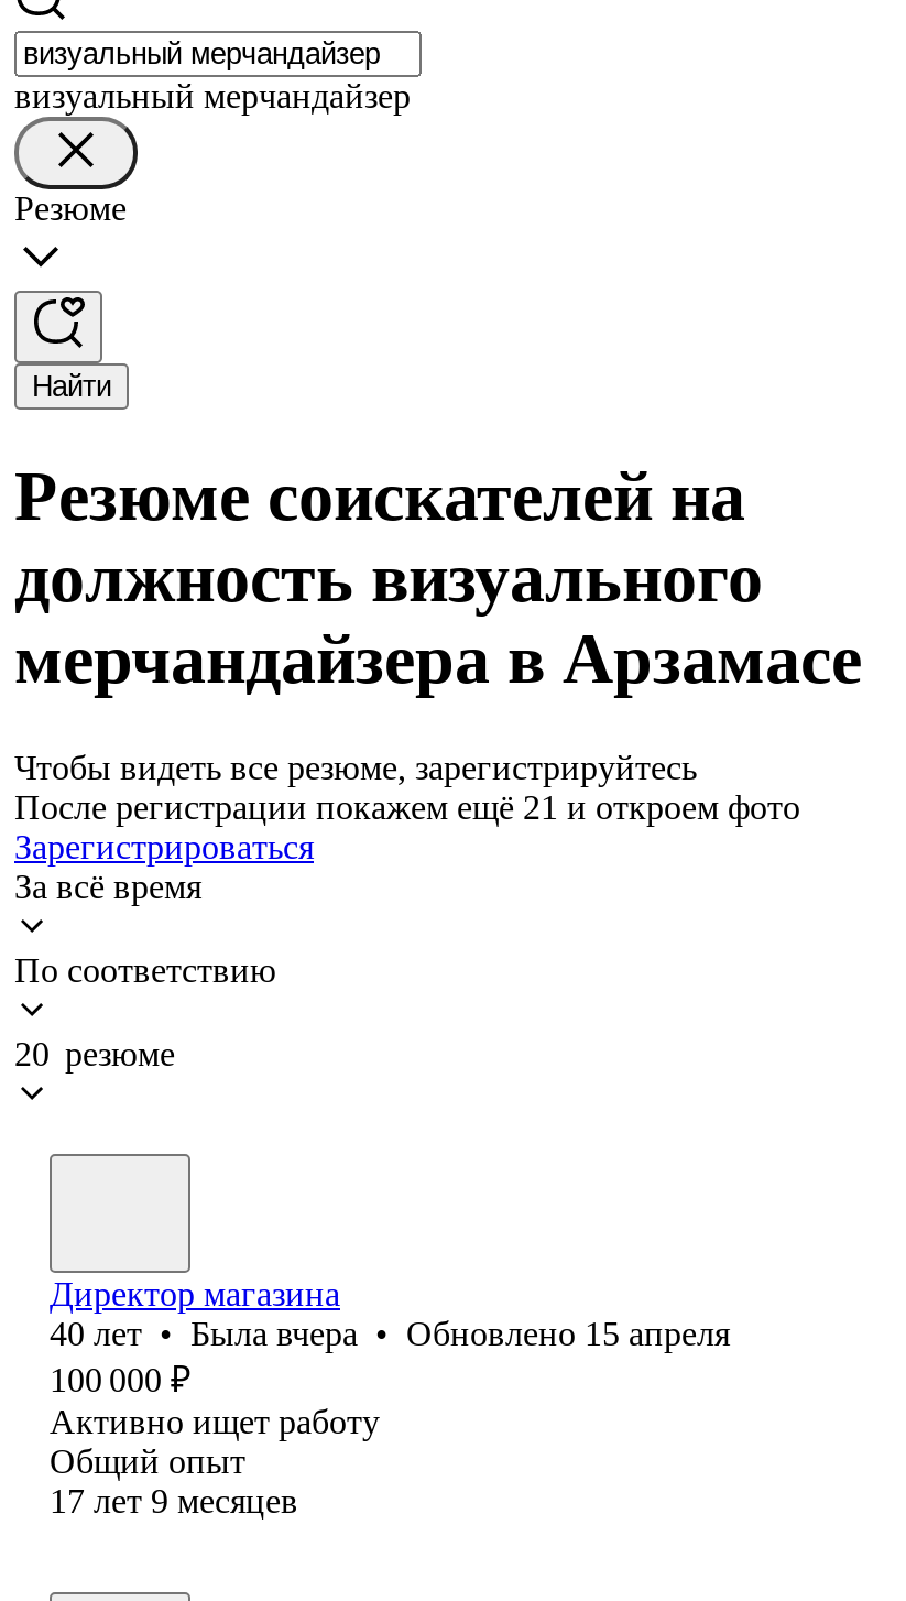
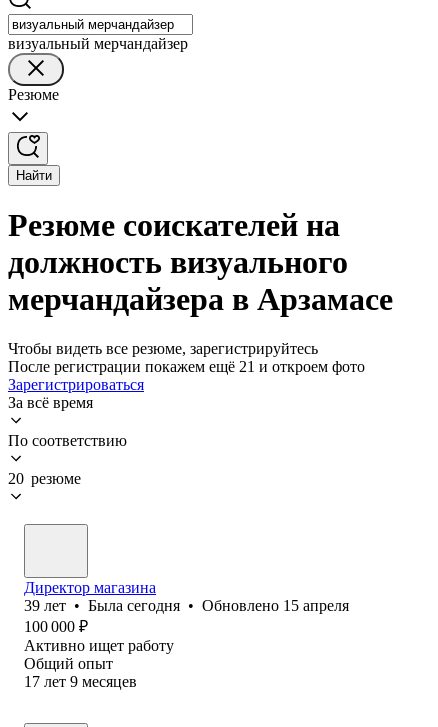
[50,1314,730,1352] 40 лет • Была вчера • Обновлено 15 апреля -> [24,597,349,614] 39 лет • Была сегодня • Обновлено 15 апреля

